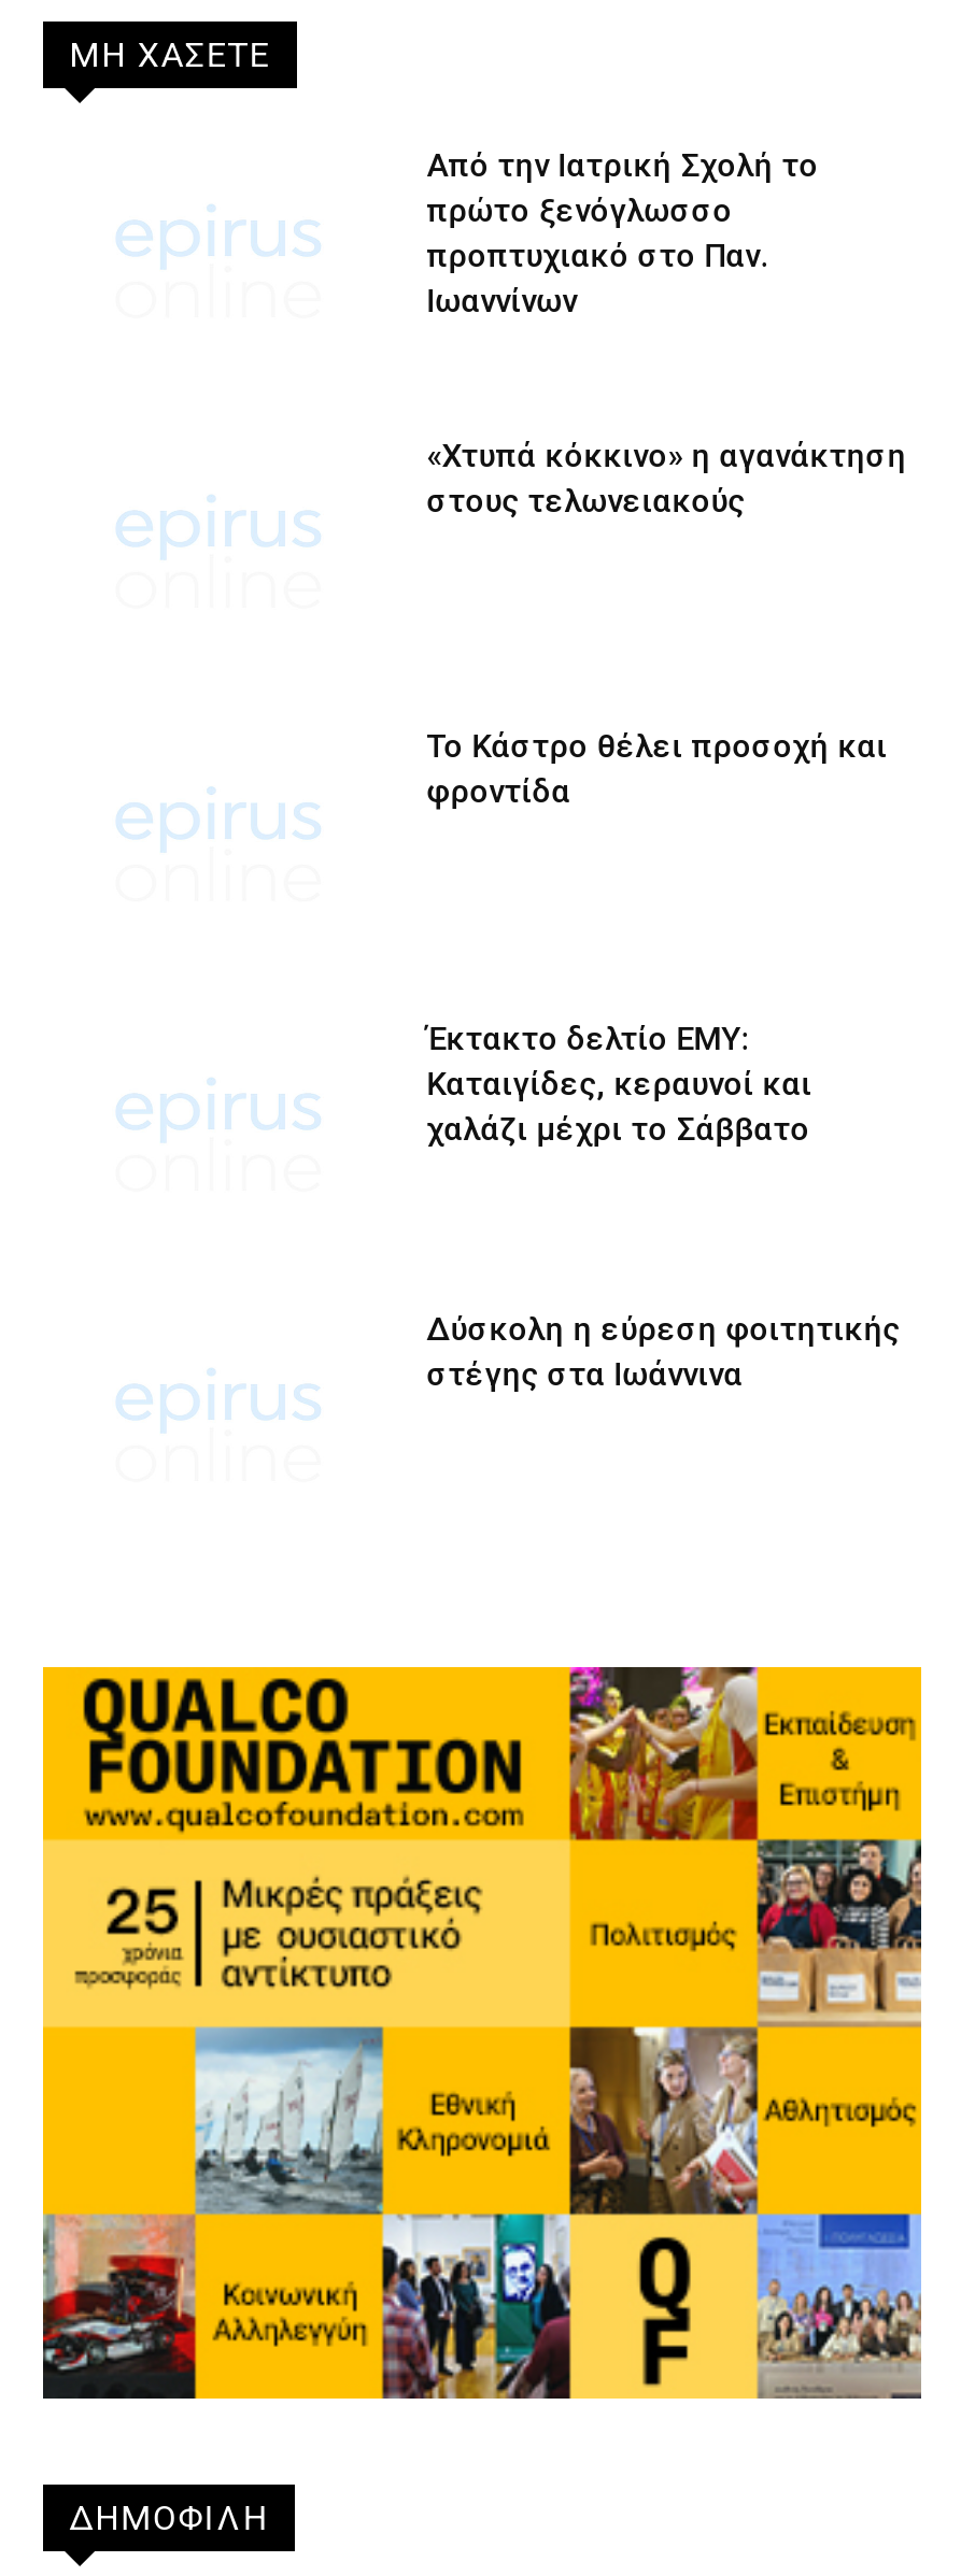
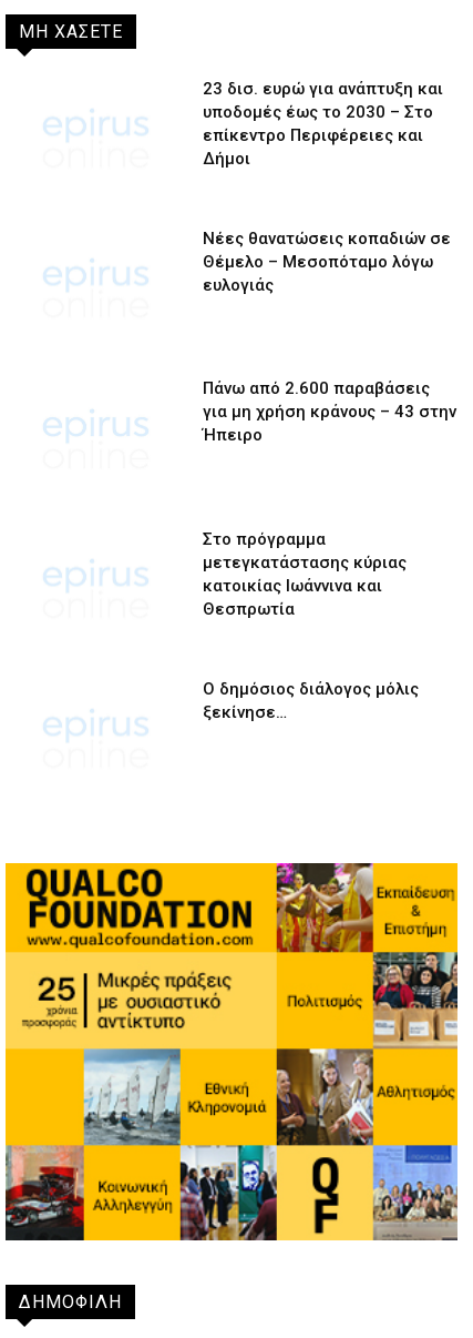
[427,145,818,320] Από την Ιατρική Σχολή το | πρώτο ξενόγλωσσο | προπτυχιακό στο Παν. | Ιωαννίνων -> [203,78,443,168] 23 δισ. ευρώ για ανάπτυξη και | υποδομές έως το 2030 – Στο | επίκεντρο Περιφέρειες και | Δήμοι
[427,436,907,520] «Χτυπά κόκκινο» η αγανάκτηση | στους τελωνειακούς -> [203,228,451,295] Νέες θανατώσεις κοπαδιών σε | Θέμελο – Μεσοπόταμο λόγω | ευλογιάς
[427,728,887,812] Το Κάστρο θέλει προσοχή και | φροντίδα -> [203,379,457,445] Πάνω από 2.600 παραβάσεις | για μη χρήση κράνους – 43 στην | Ήπειρο
[427,1019,812,1148] Έκτακτο δελτίο ΕΜΥ: | Καταιγίδες, κεραυνοί και | χαλάζι μέχρι το Σάββατο -> [203,529,407,619] Στο πρόγραμμα | μετεγκατάστασης κύριας | κατοικίας Ιωάννινα και | Θεσπρωτία
[427,1310,900,1394] Δύσκολη η εύρεση φοιτητικής | στέγης στα Ιωάννινα -> [203,679,419,722] Ο δημόσιος διάλογος μόλις | ξεκίνησε…

